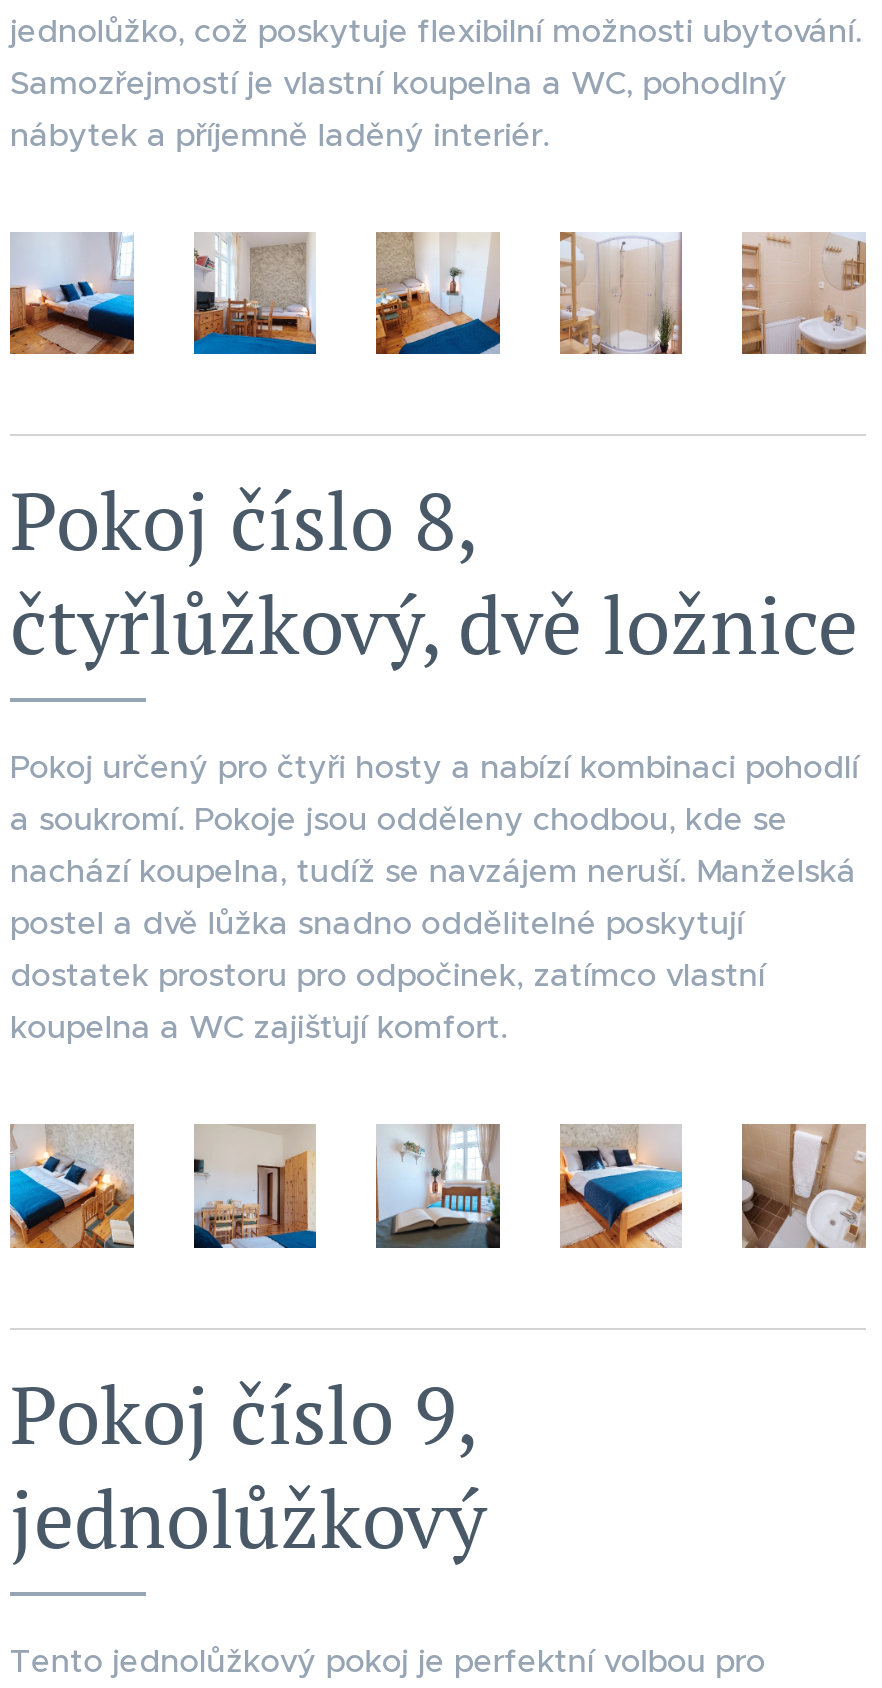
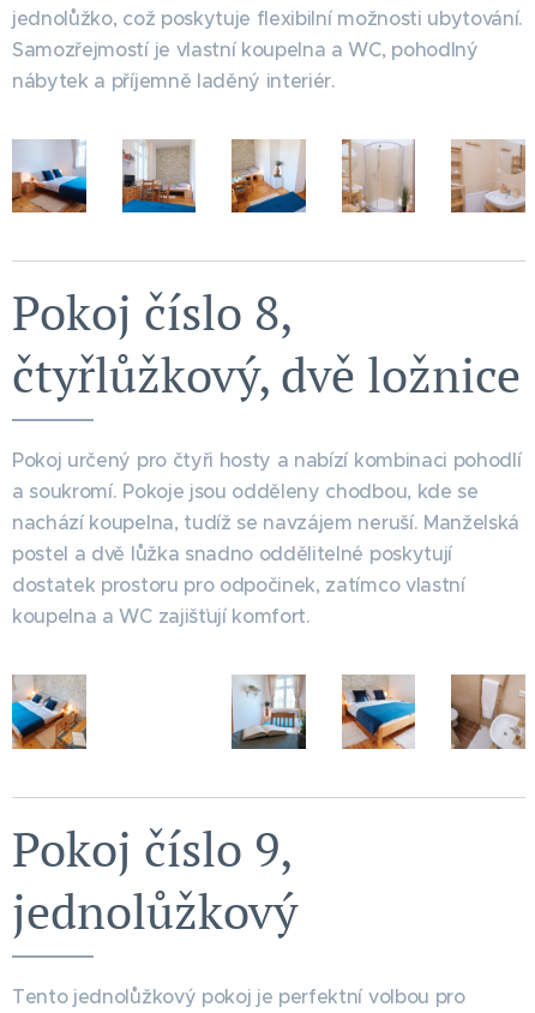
[192,1122,318,1250] [image] -> none

